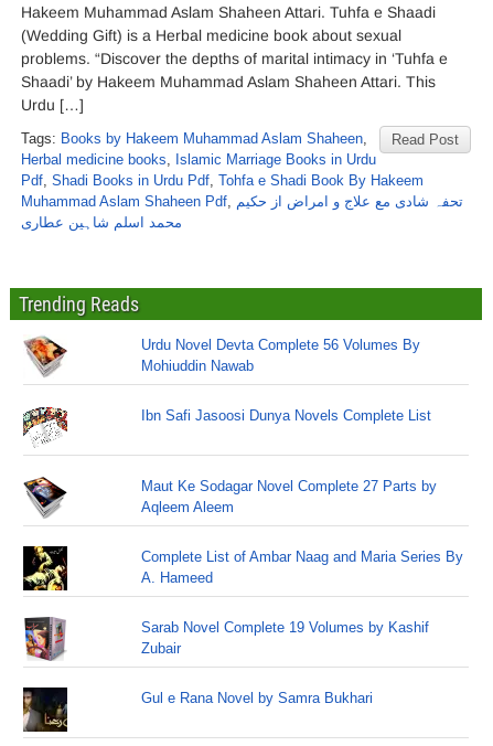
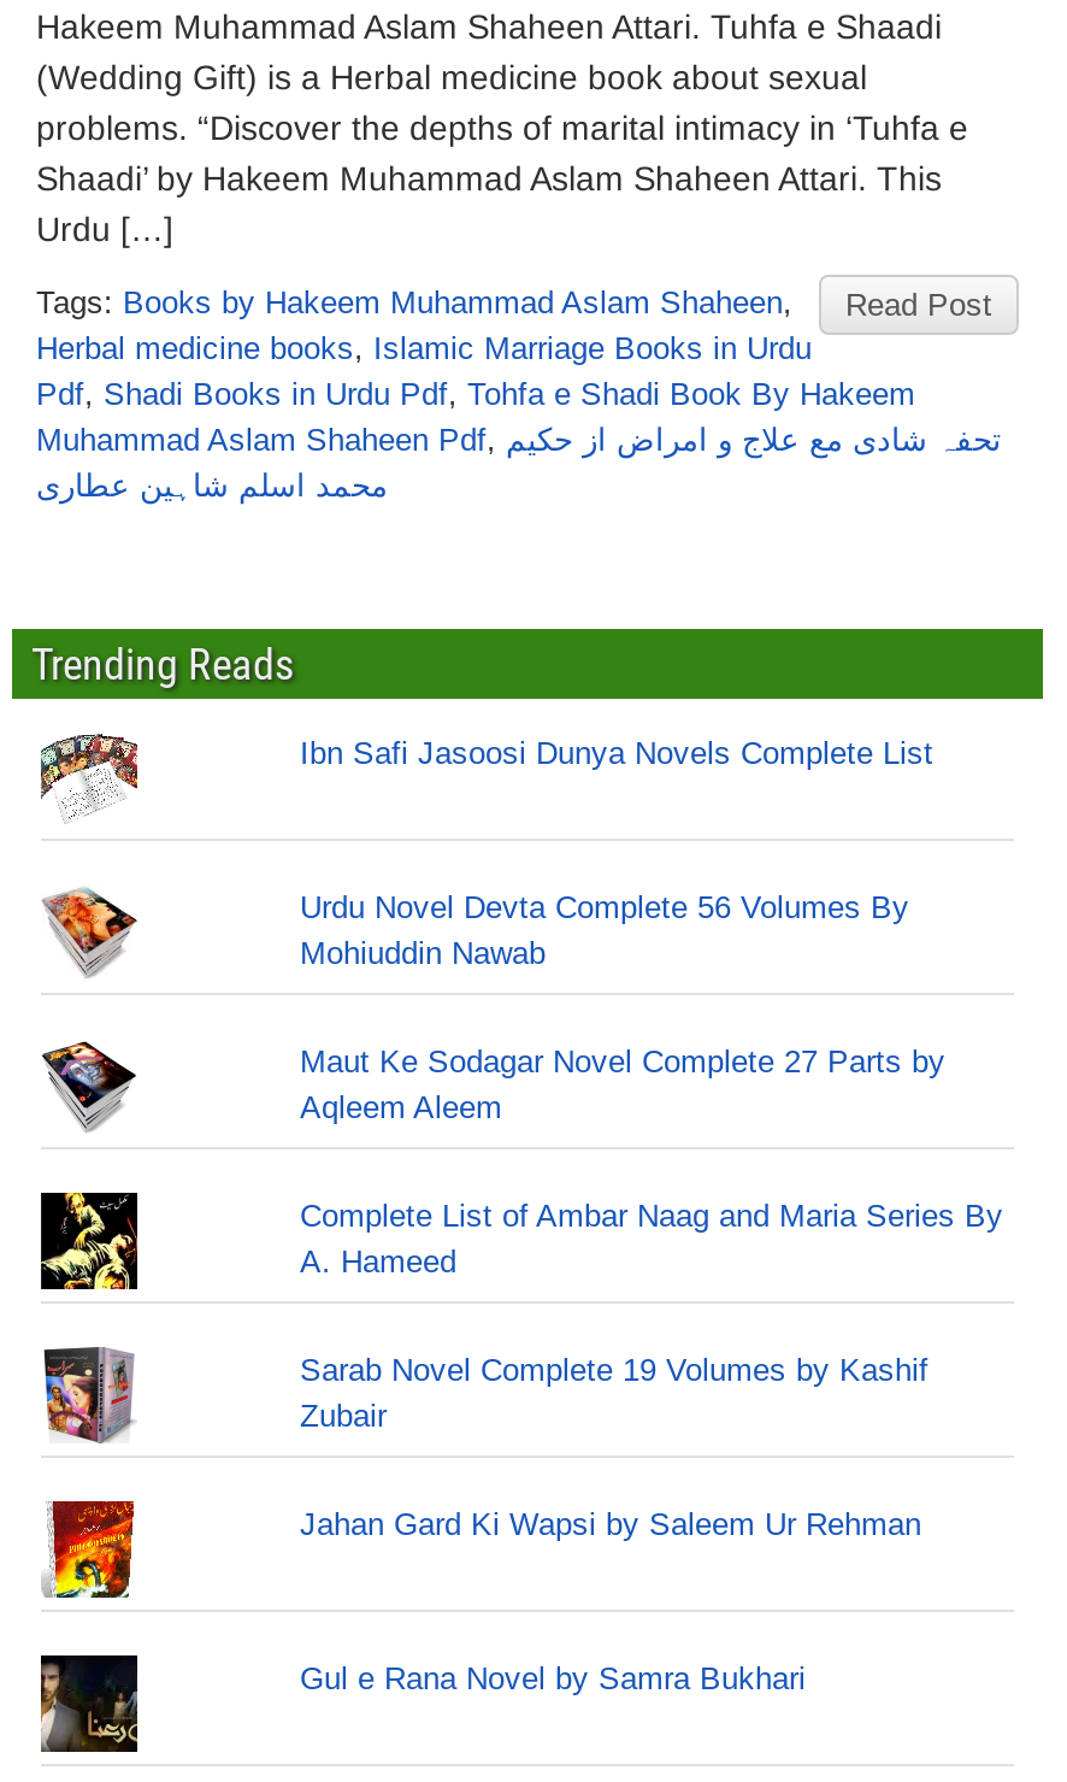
moved [22,406,68,447] -> [39,733,140,822]: [image]
moved [142,407,432,424] -> [300,735,933,771]: Ibn Safi Jasoosi Dunya Novels Complete List
none -> [43,1499,135,1600] [image]
none -> [300,1506,921,1542] Jahan Gard Ki Wapsi by Saleem Ur Rehman

